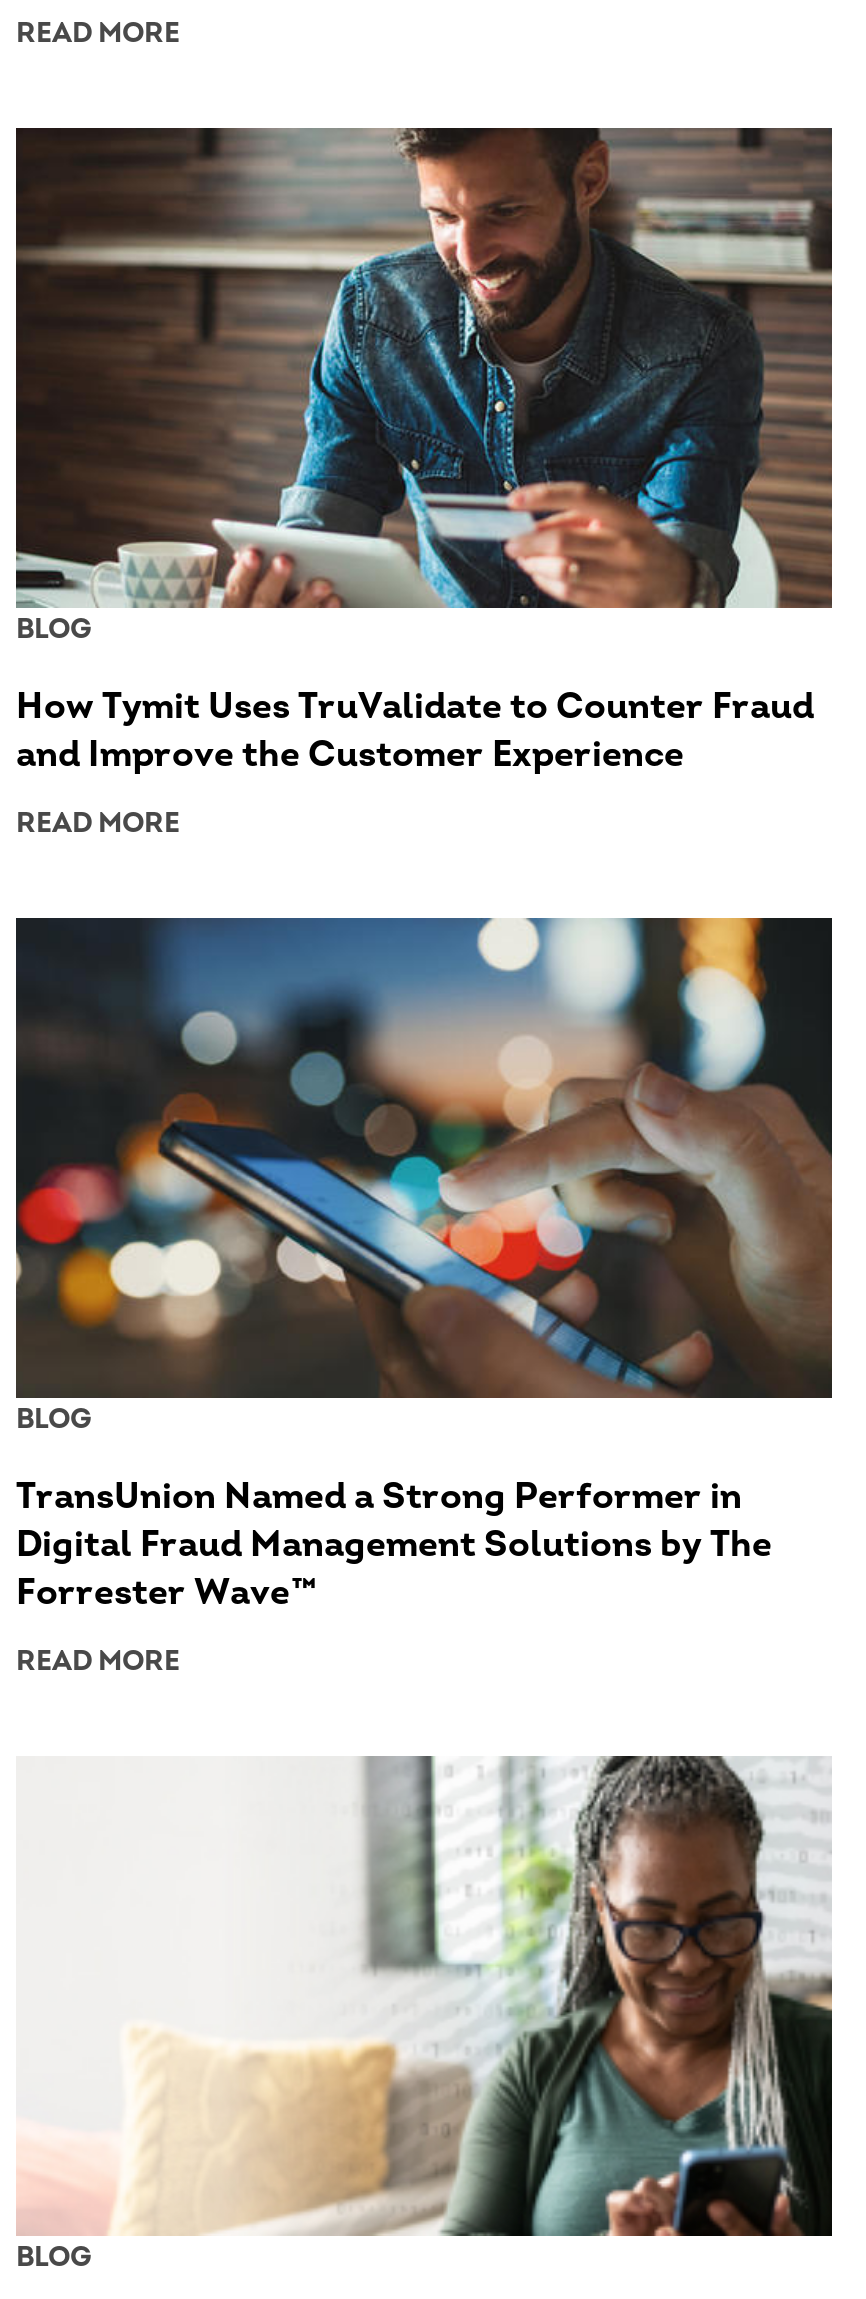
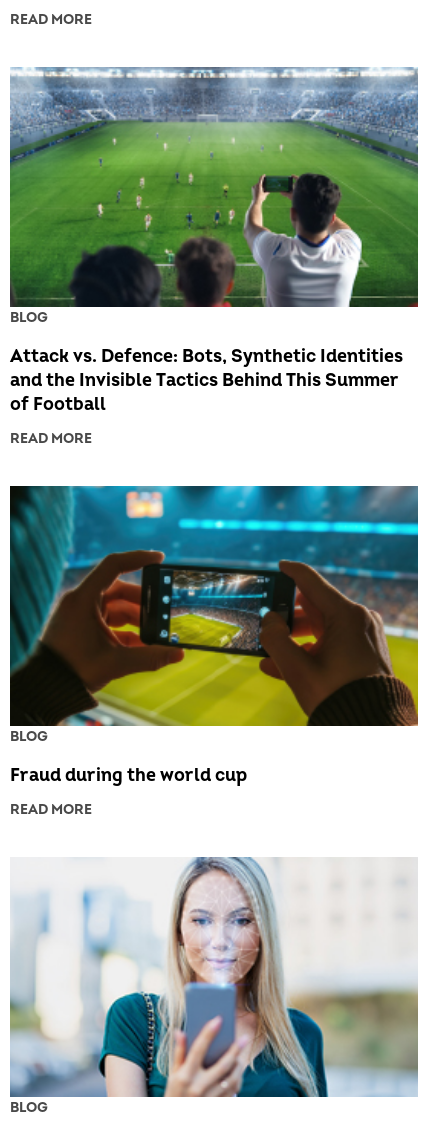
[14,126,834,777] [image] | How Tymit Uses TruValidate to Counter Fraud | and Improve the Customer Experience -> [9,66,419,416] [image] | Attack vs. Defence: Bots, Synthetic Identities | and the Invisible Tactics Behind This Summer | of Football
moved [16,805,180,1435] -> [10,430,92,745]: READ MORE | BLOG
[14,916,834,1615] [image] | TransUnion Named a Strong Performer in | Digital Fraud Management Solutions by The | Forrester Wave™ -> [9,485,419,787] [image] | Fraud during the world cup
[16,1754,834,2238] [image] -> [9,856,419,1098] [image]

